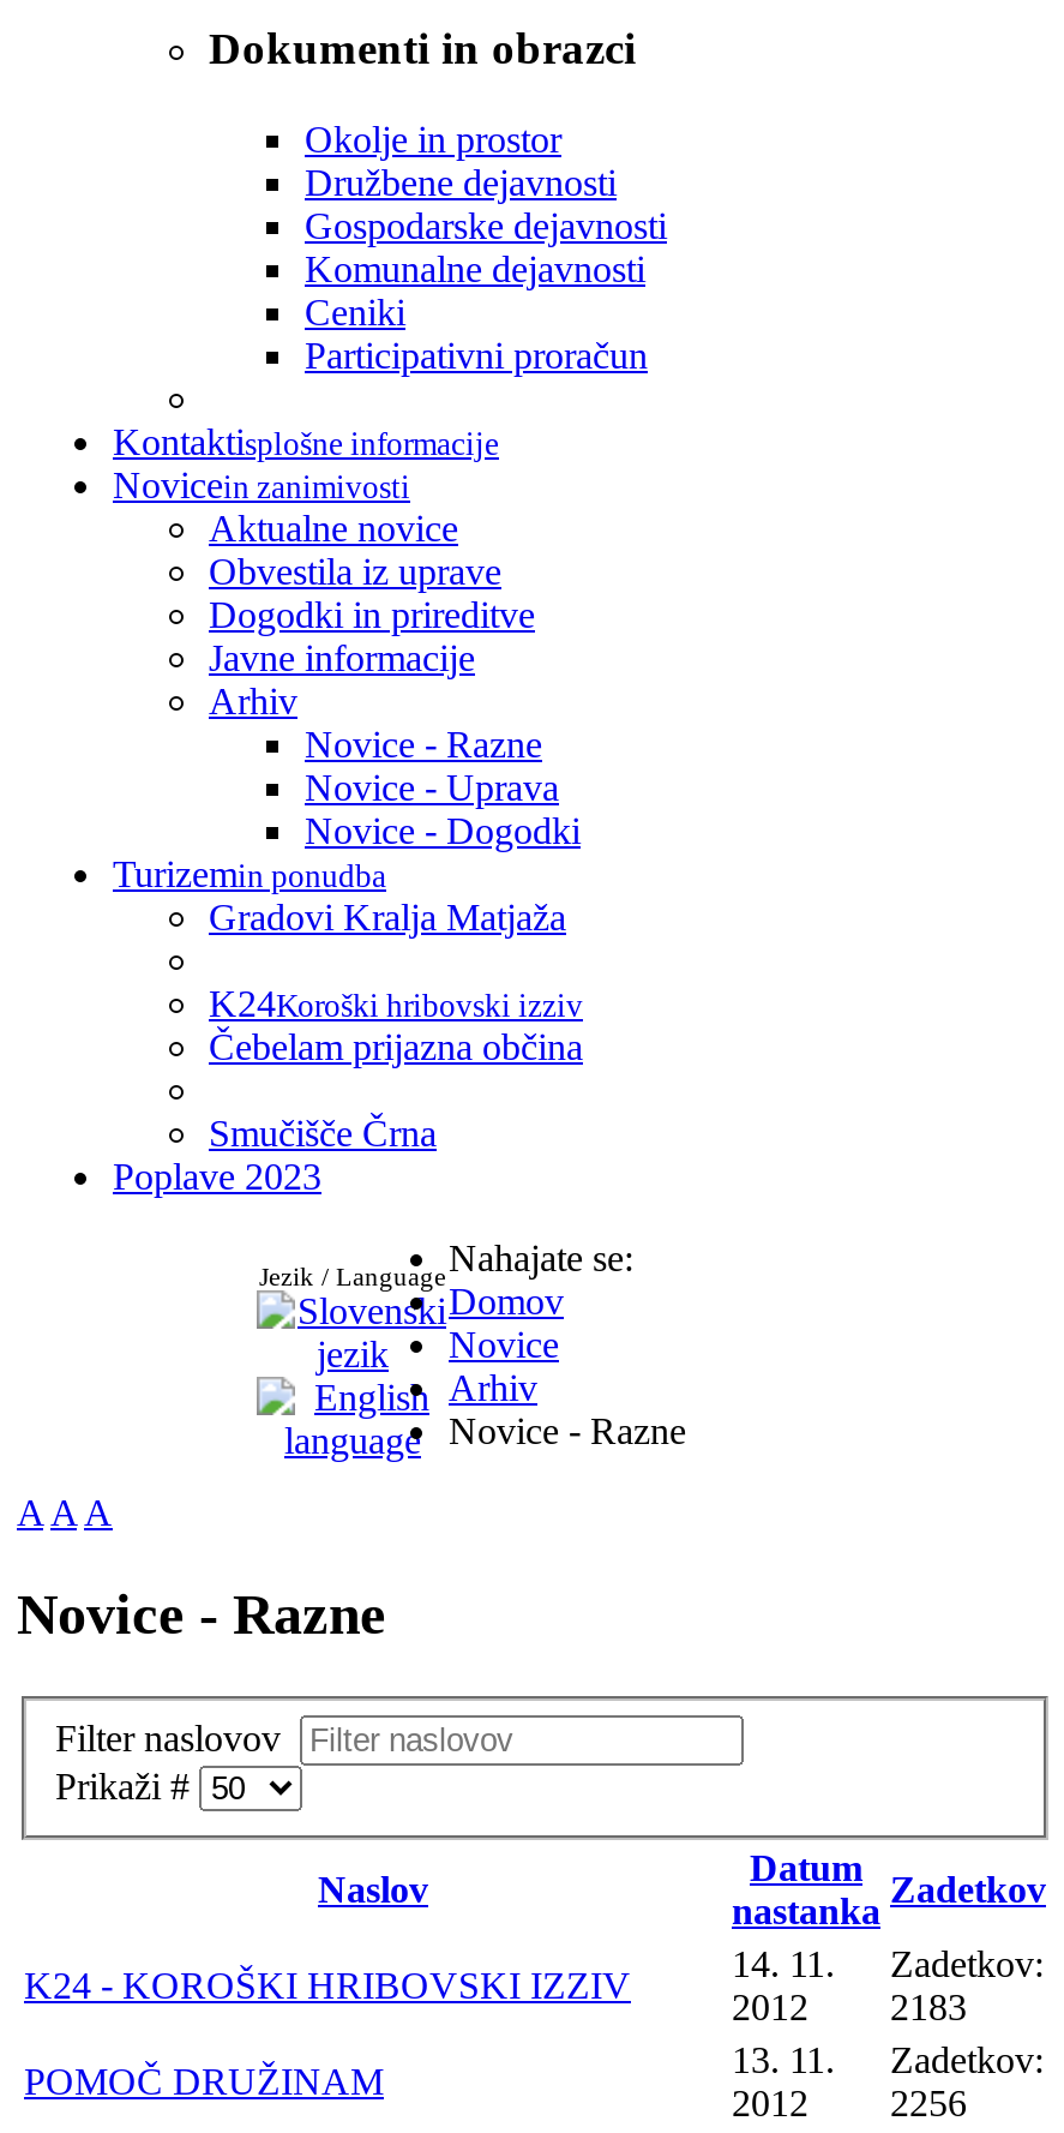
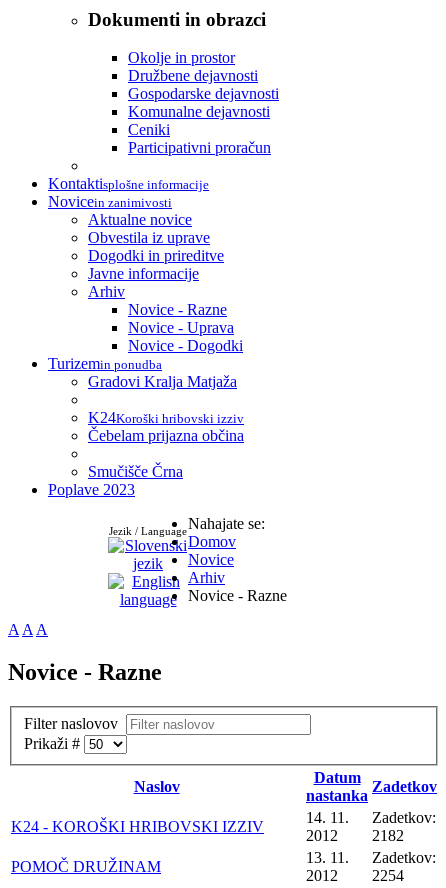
[732,1986,967,2027] 2012 2183 -> [306,827,404,844] 2012 2182
[732,2082,967,2123] 2012 2256 -> [306,867,404,884] 2012 2254

